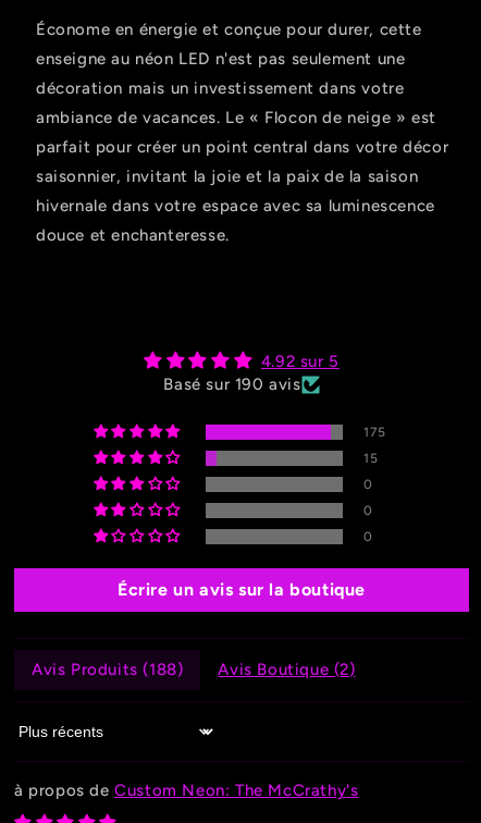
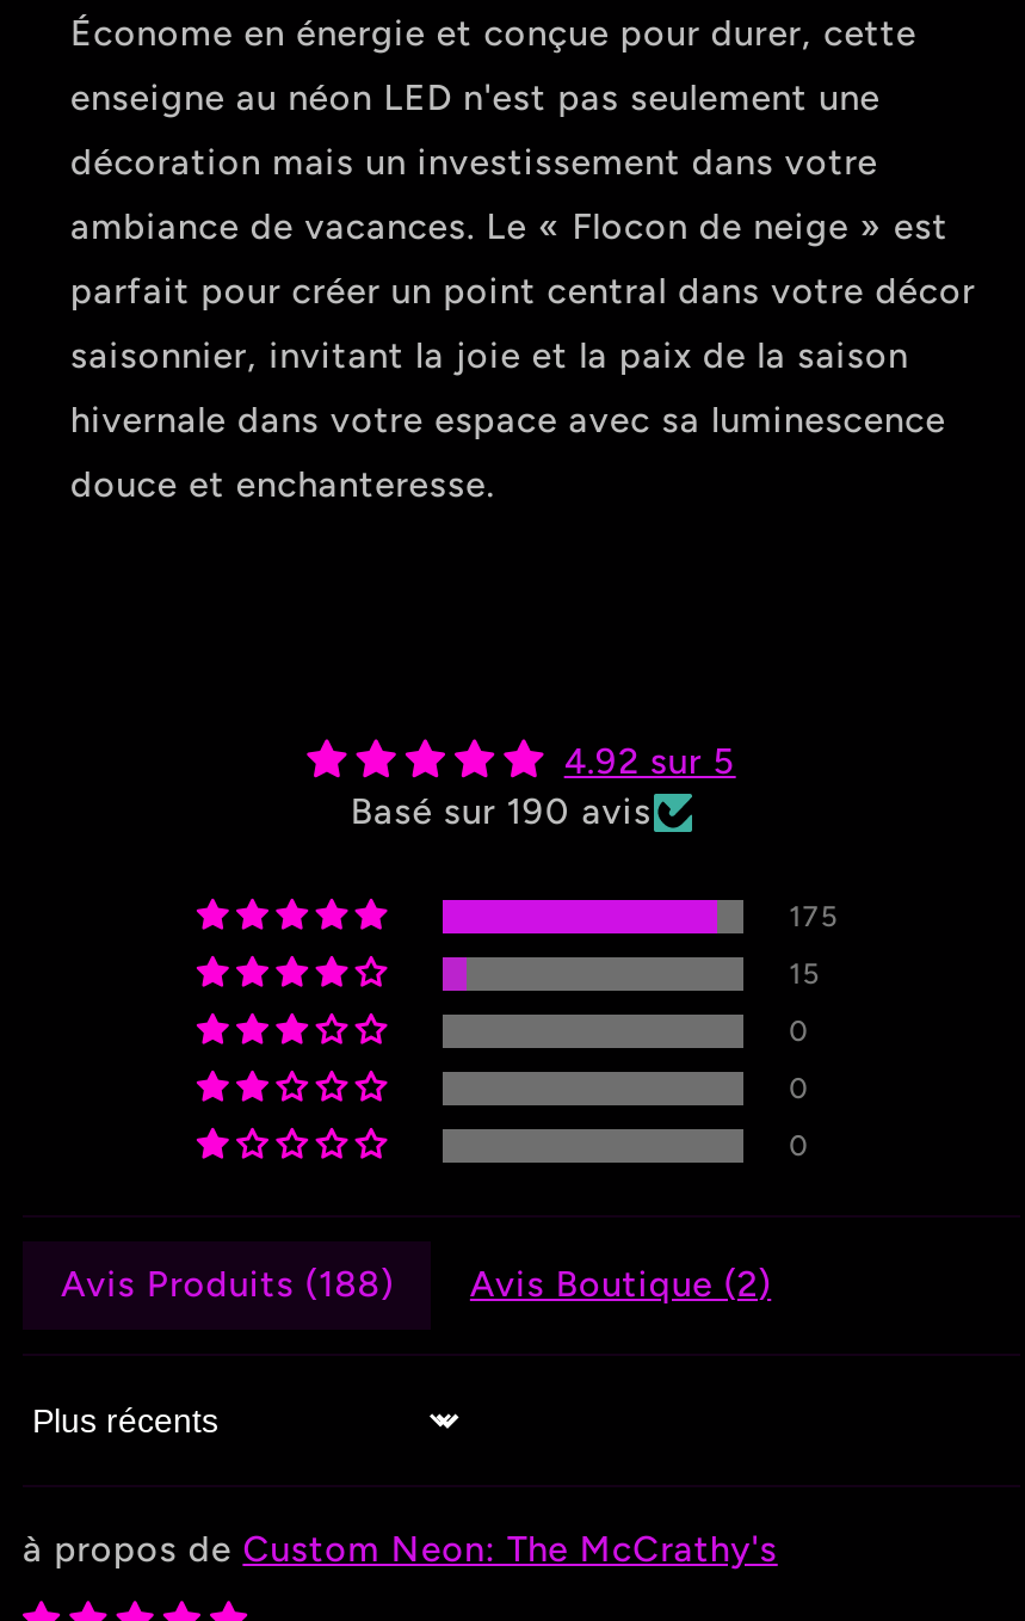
[118,579,366,600] Écrire un avis sur la boutique -> none

